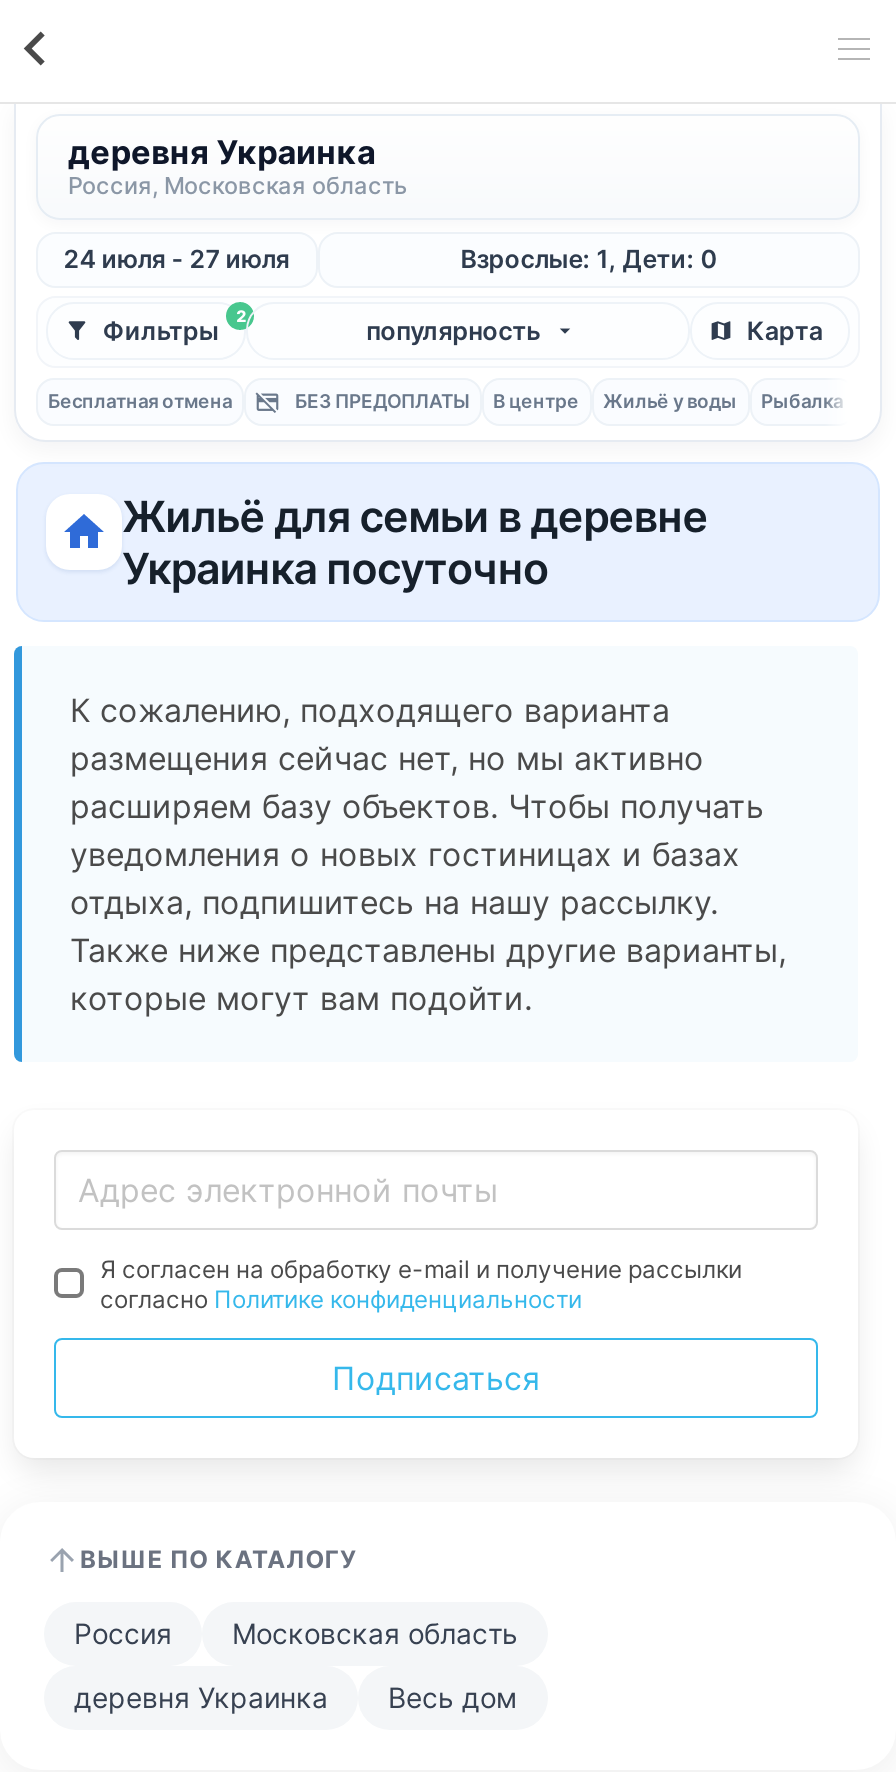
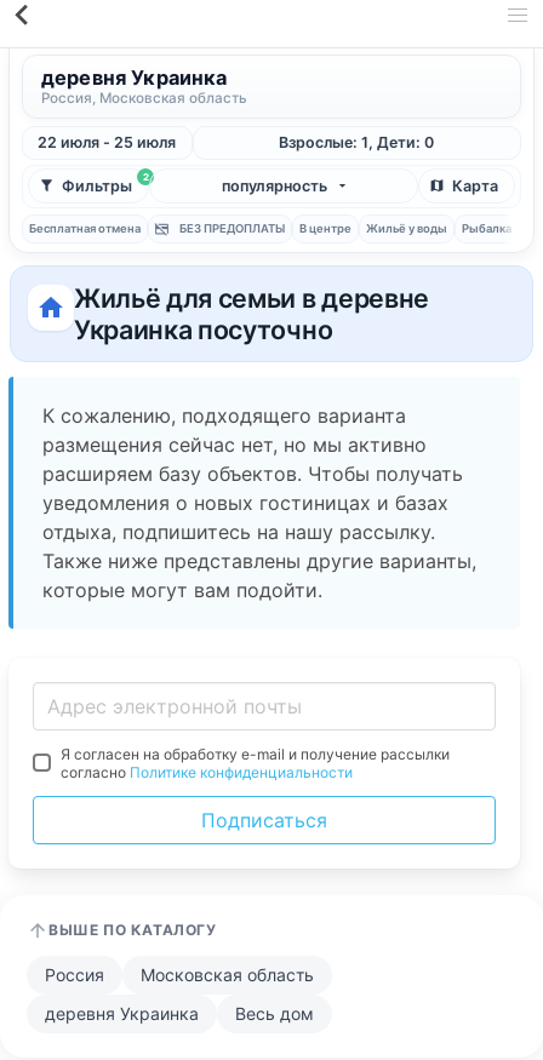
[64,244,290,274] 24 июля - 27 июля -> [38,133,176,151] 22 июля - 25 июля

